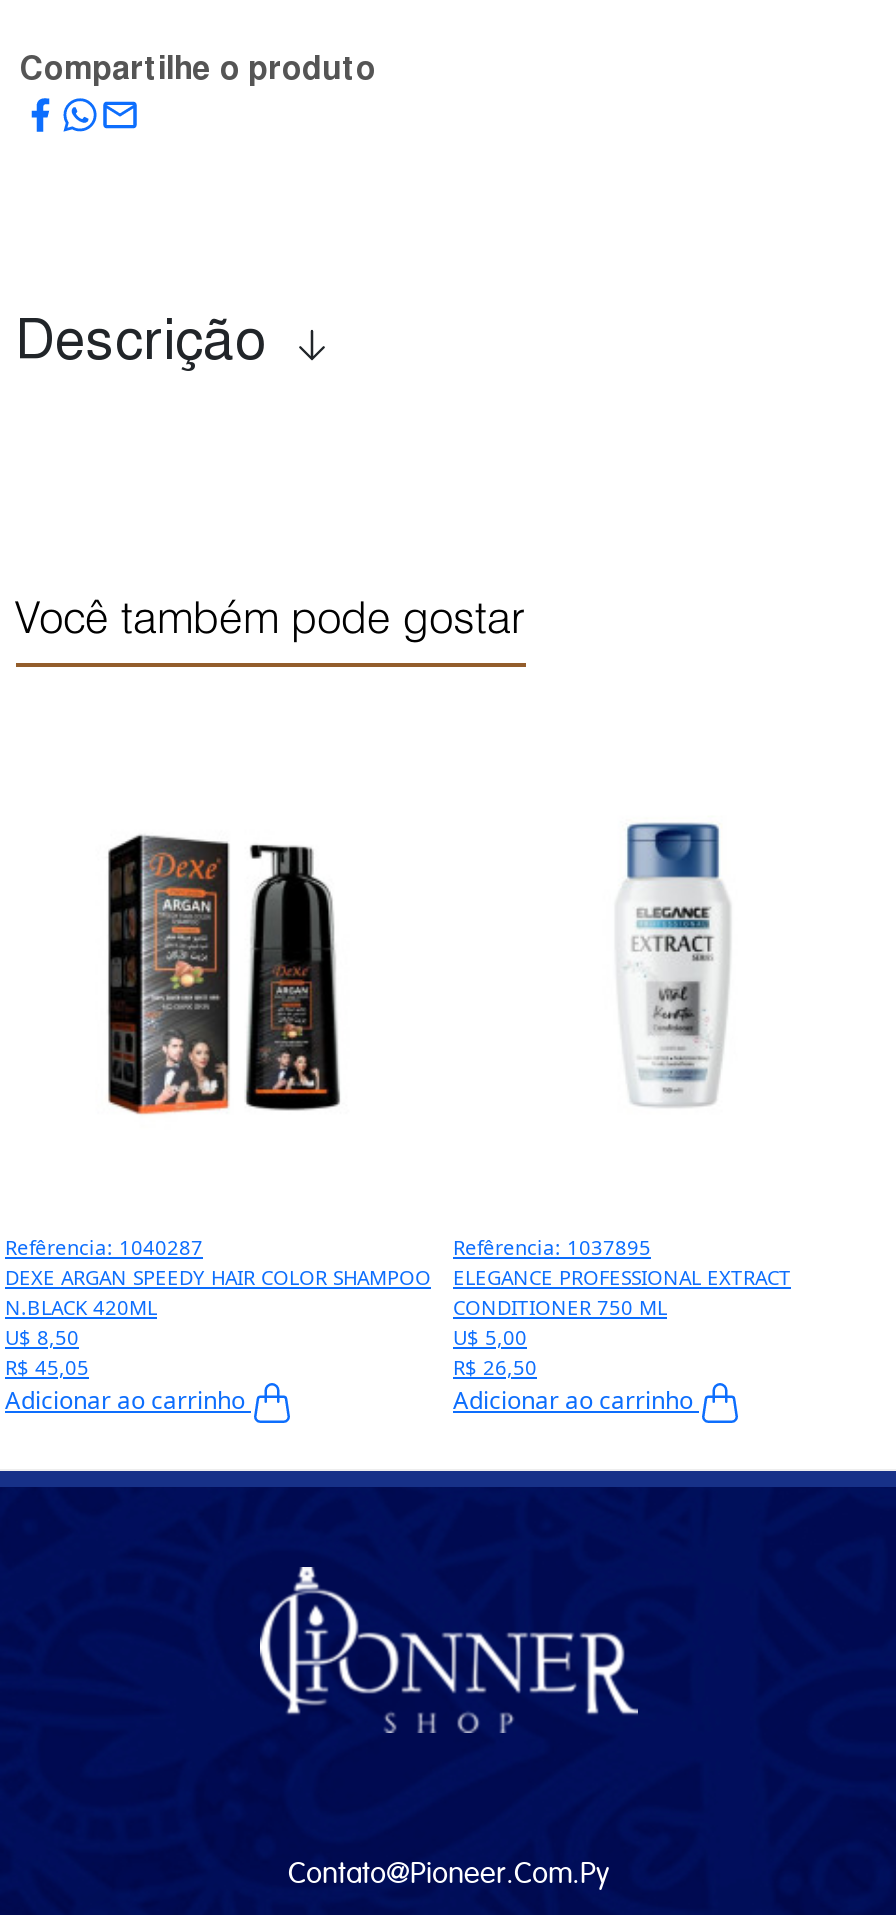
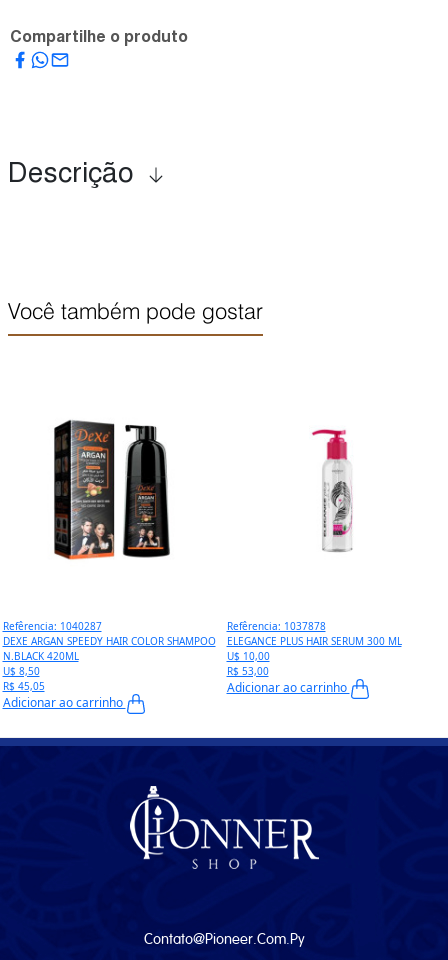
[626,821,730,1107] [image] -> [312,414,364,555] [image]
[453,1233,791,1381] Refêrencia: 1037895 | ELEGANCE PROFESSIONAL EXTRACT | CONDITIONER 750 ML | U$ 5,00 | R$ 26,50 -> [226,619,401,678] Refêrencia: 1037878 | ELEGANCE PLUS HAIR SERUM 300 ML | U$ 10,00 | R$ 53,00

